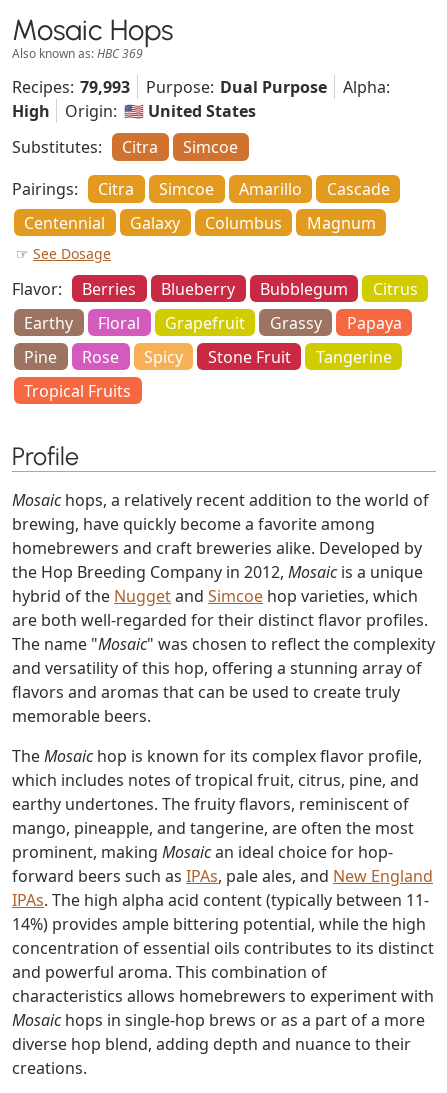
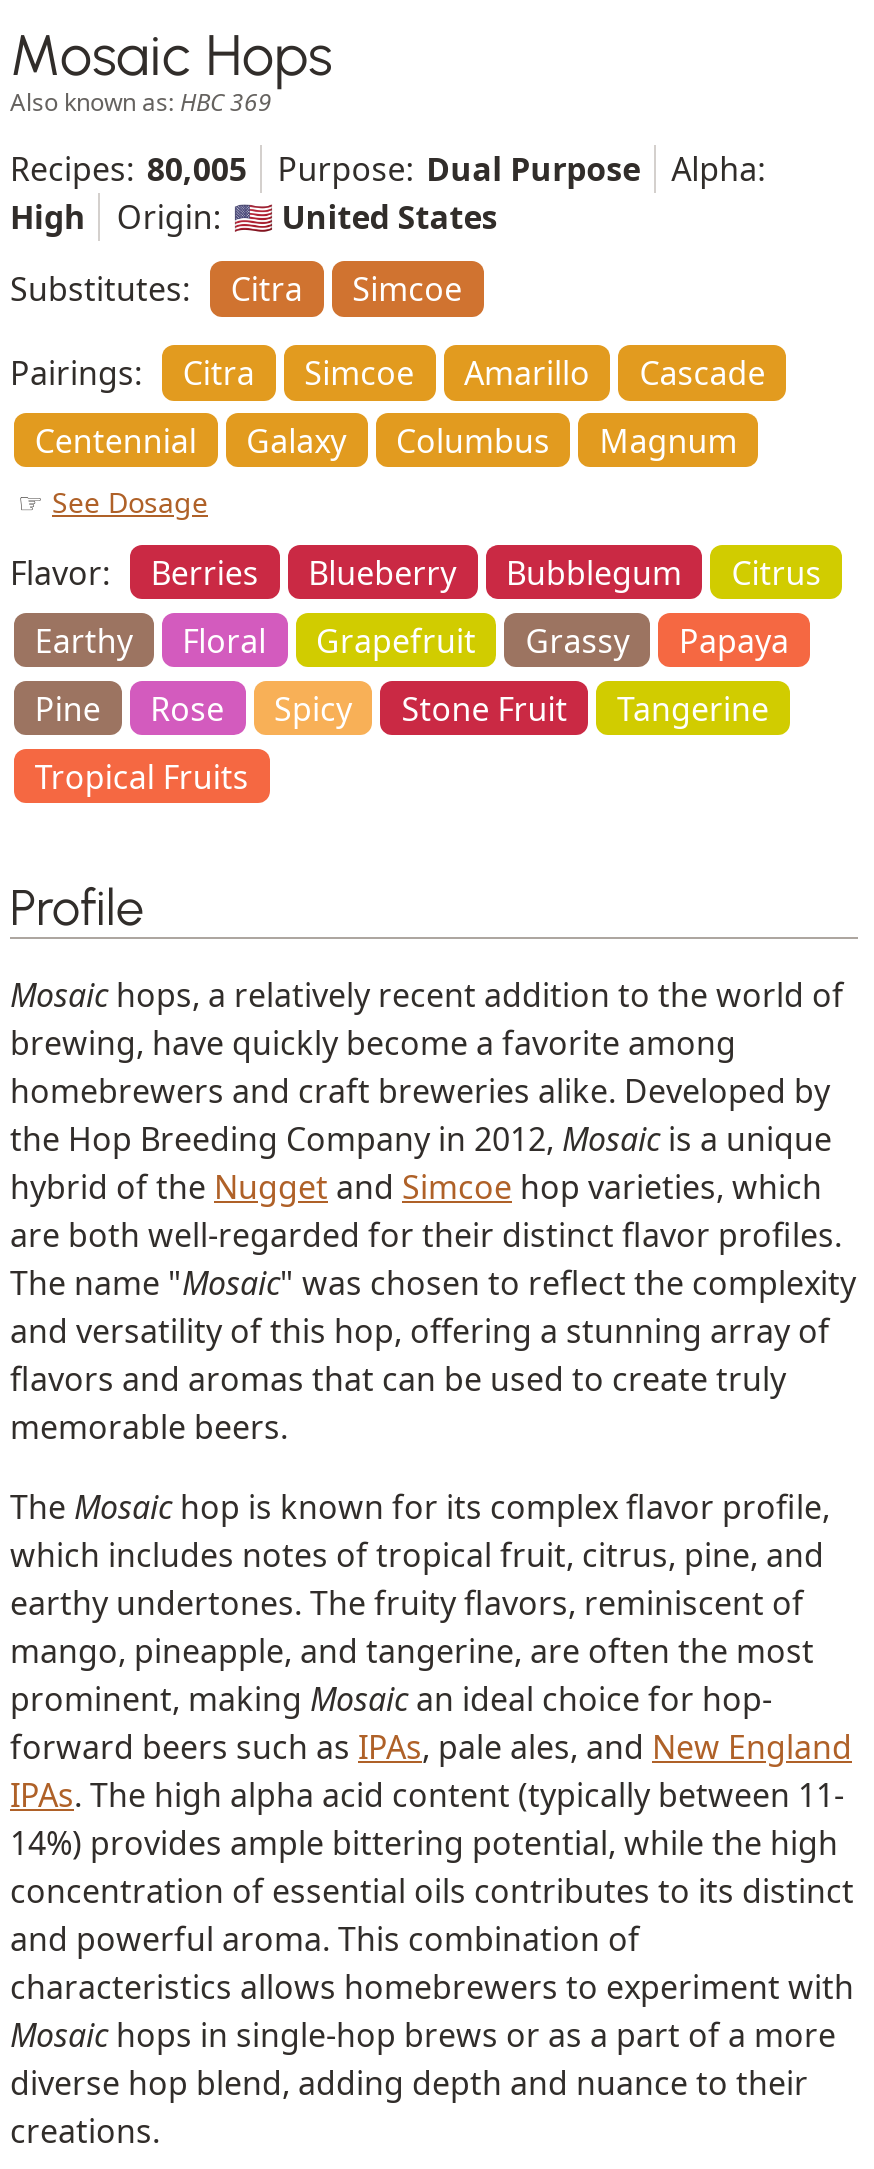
[12,76,390,98] Recipes: 79,993 Purpose: Dual Purpose Alpha: -> [10,148,765,192] Recipes: 80,005 Purpose: Dual Purpose Alpha:

